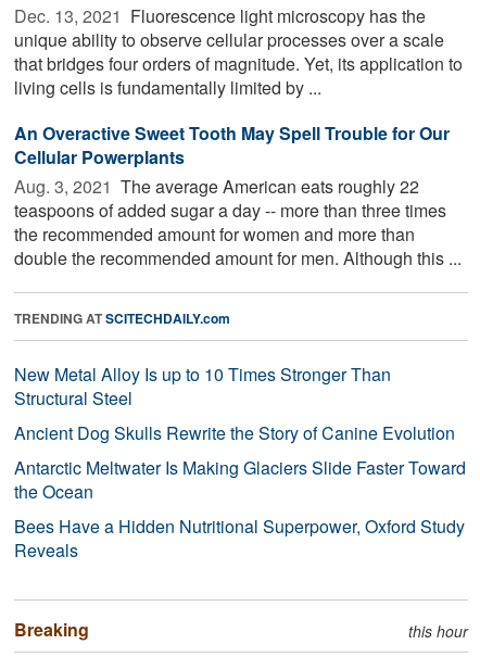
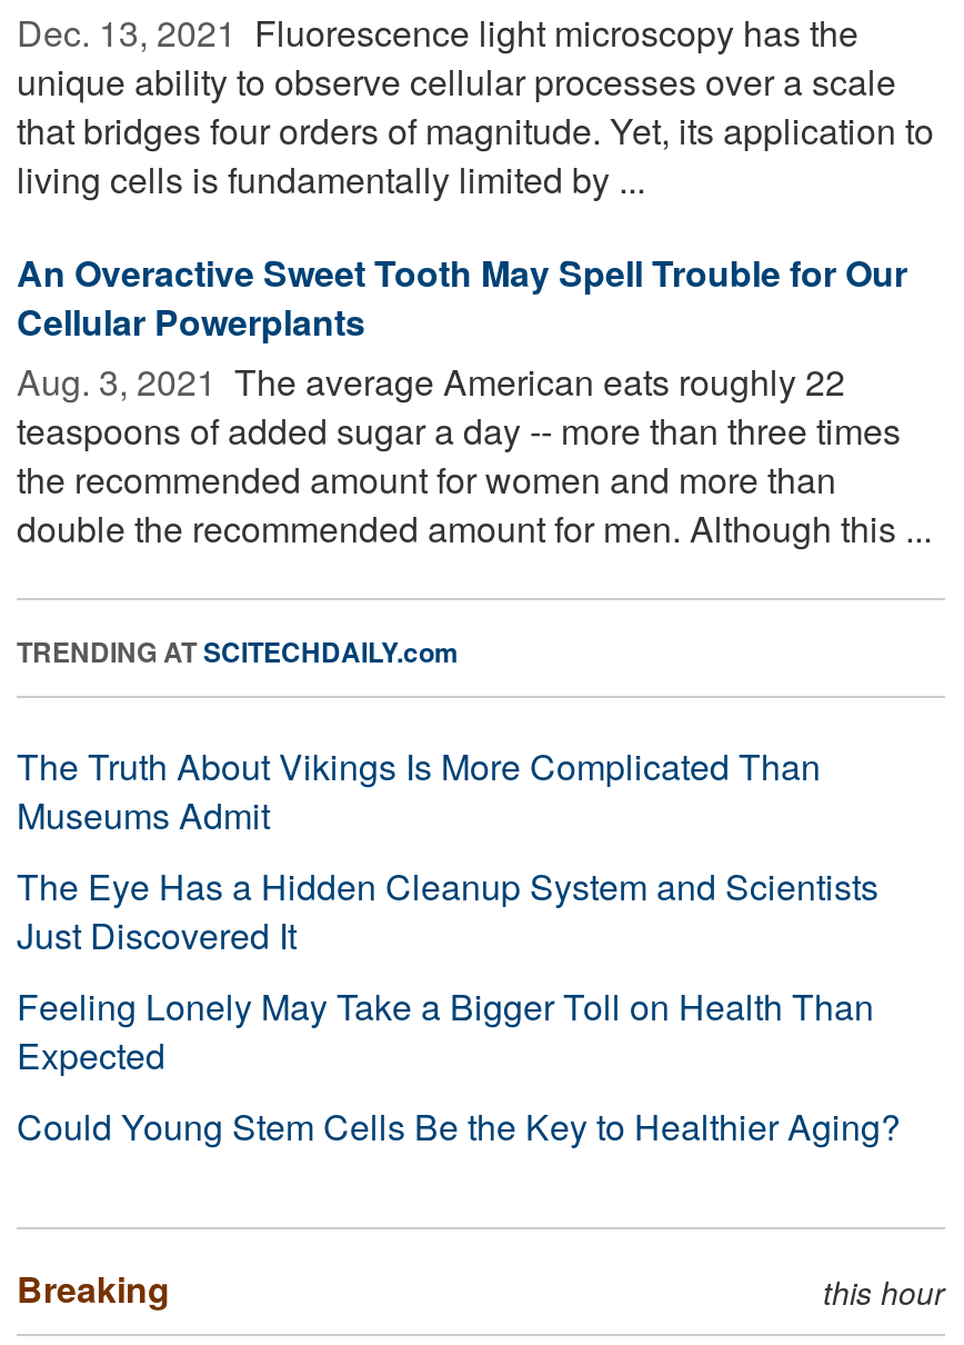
[14,361,466,562] New Metal Alloy Is up to 10 Times Stronger Than | Structural Steel | Ancient Dog Skulls Rewrite the Story of Canine Evolution | Antarctic Meltwater Is Making Glaciers Slide Faster Toward | the Ocean | Bees Have a Hidden Nutritional Superpower, Oxford Study | Reveals -> [17,740,901,1151] The Truth About Vikings Is More Complicated Than | Museums Admit | The Eye Has a Hidden Cleanup System and Scientists | Just Discovered It | Feeling Lonely May Take a Bigger Toll on Health Than | Expected | Could Young Stem Cells Be the Key to Healthier Aging?

